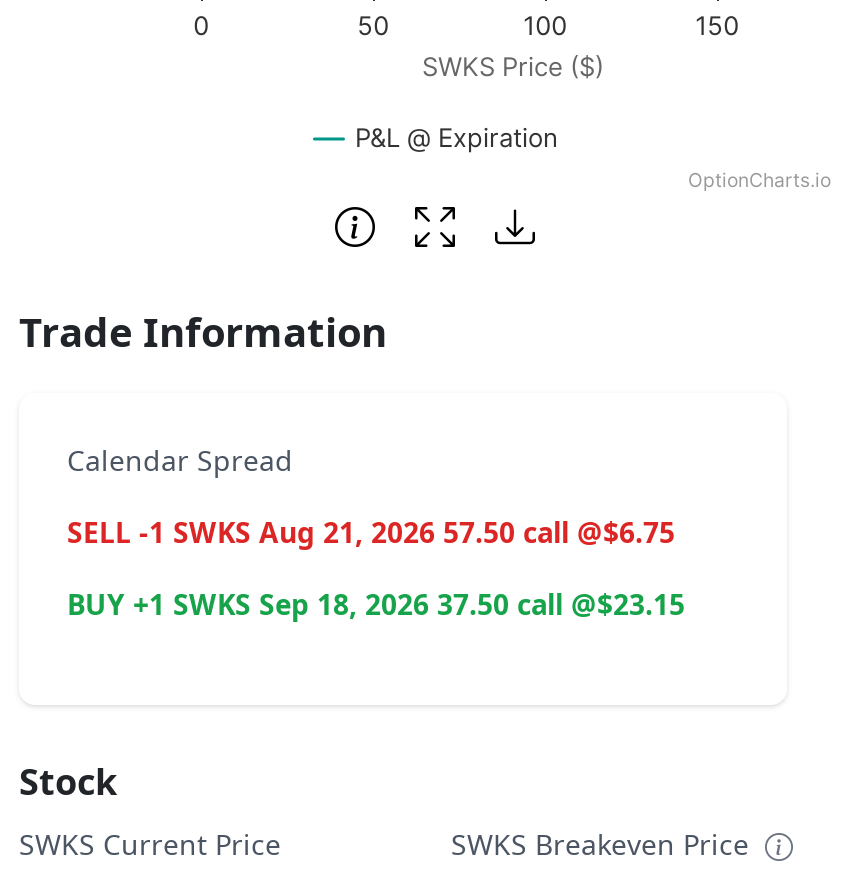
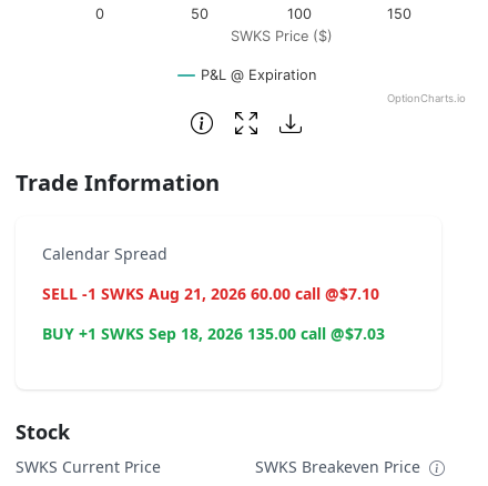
[67,513,675,551] SELL -1 SWKS Aug 21, 2026 57.50 call @$6.75 -> [42,283,379,304] SELL -1 SWKS Aug 21, 2026 60.00 call @$7.10
[67,585,685,623] BUY +1 SWKS Sep 18, 2026 37.50 call @$23.15 -> [42,323,385,344] BUY +1 SWKS Sep 18, 2026 135.00 call @$7.03

